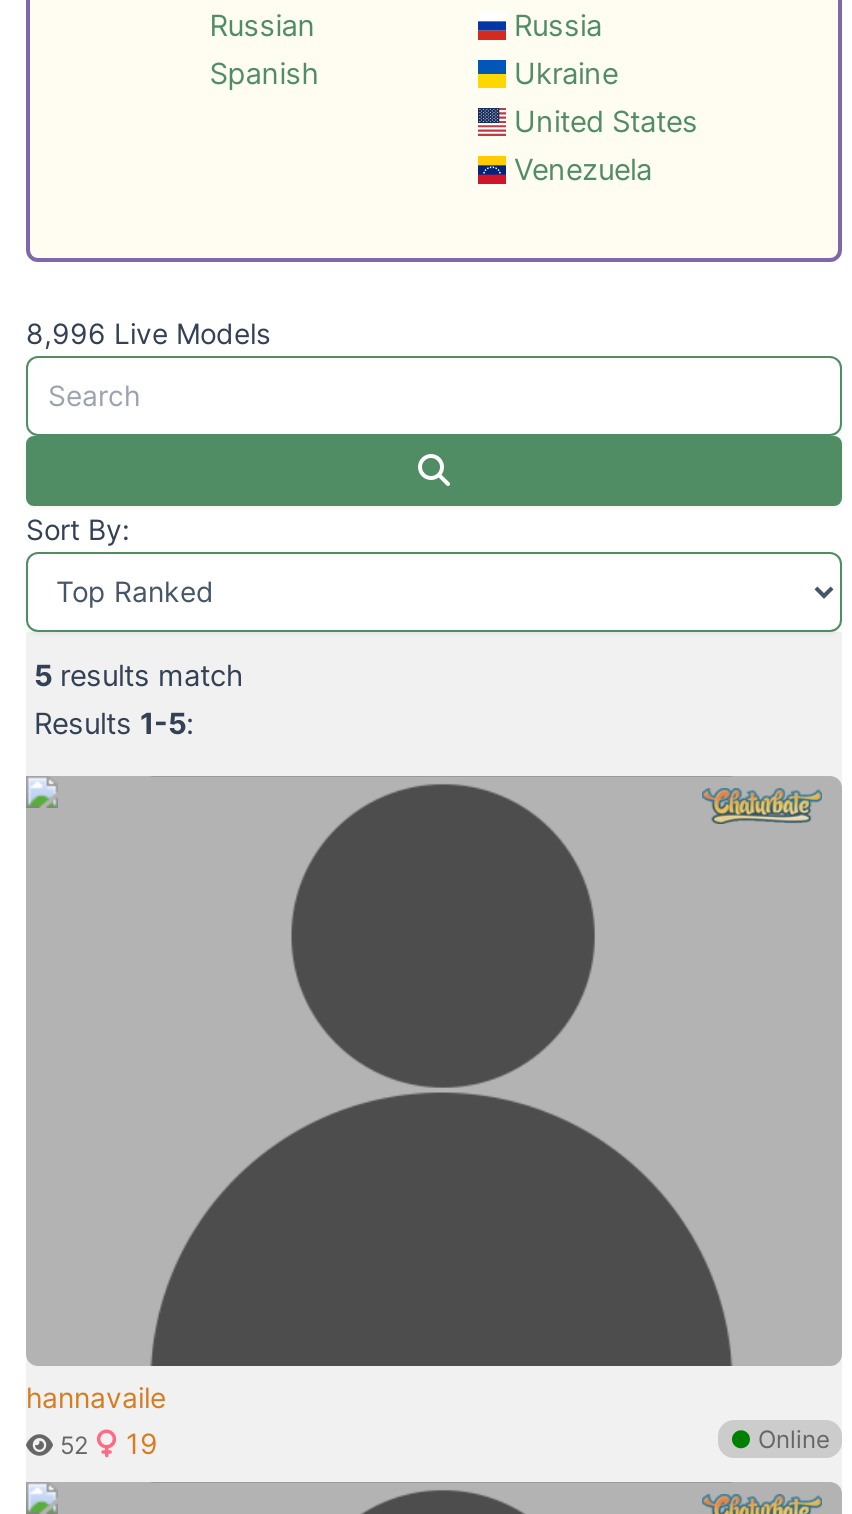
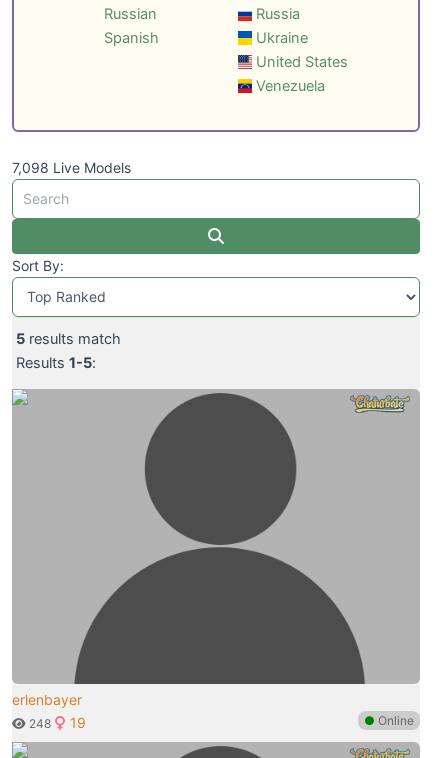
[26,316,270,350] 8,996 Live Models -> [12,159,131,176] 7,098 Live Models
[26,1379,166,1413] hannavaile -> [12,691,82,708] erlenbayer
[54,1425,158,1459] 52 19 -> [26,714,86,731] 248 19

